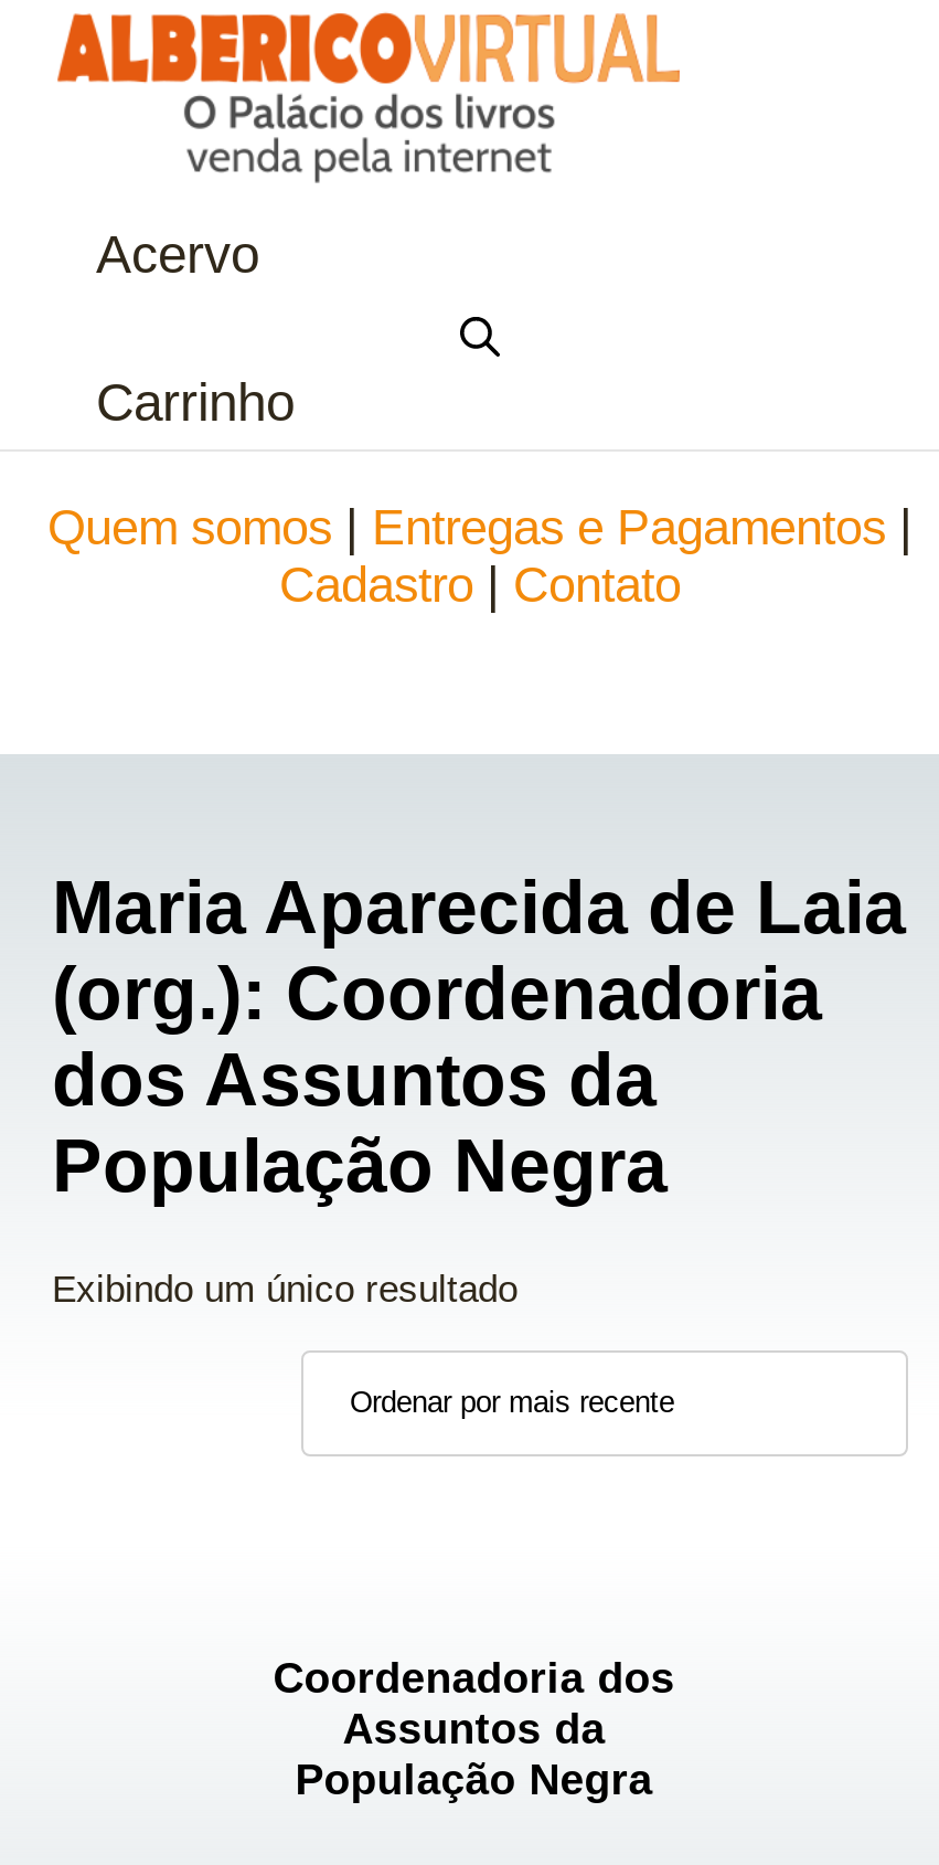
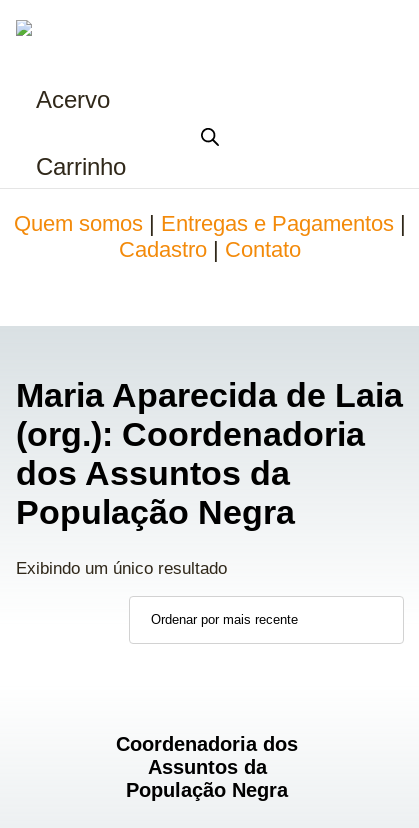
[52,10,681,184] [image] -> none

